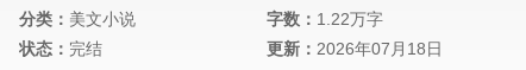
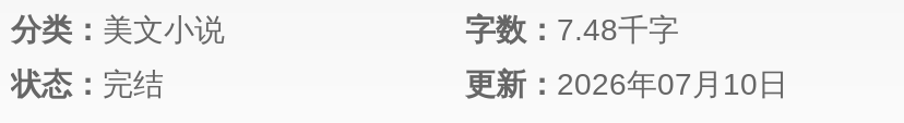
[267,10,383,29] 字数：1.22万字 -> [465,13,679,48] 字数：7.48千字
[267,40,443,59] 更新：2026年07月18日 -> [465,67,788,102] 更新：2026年07月10日

